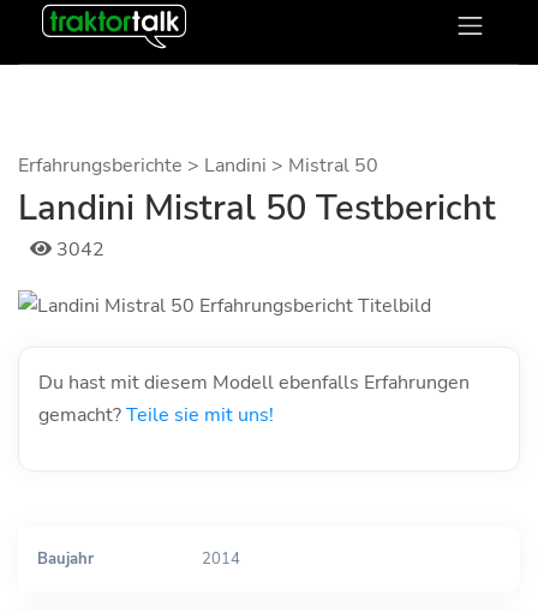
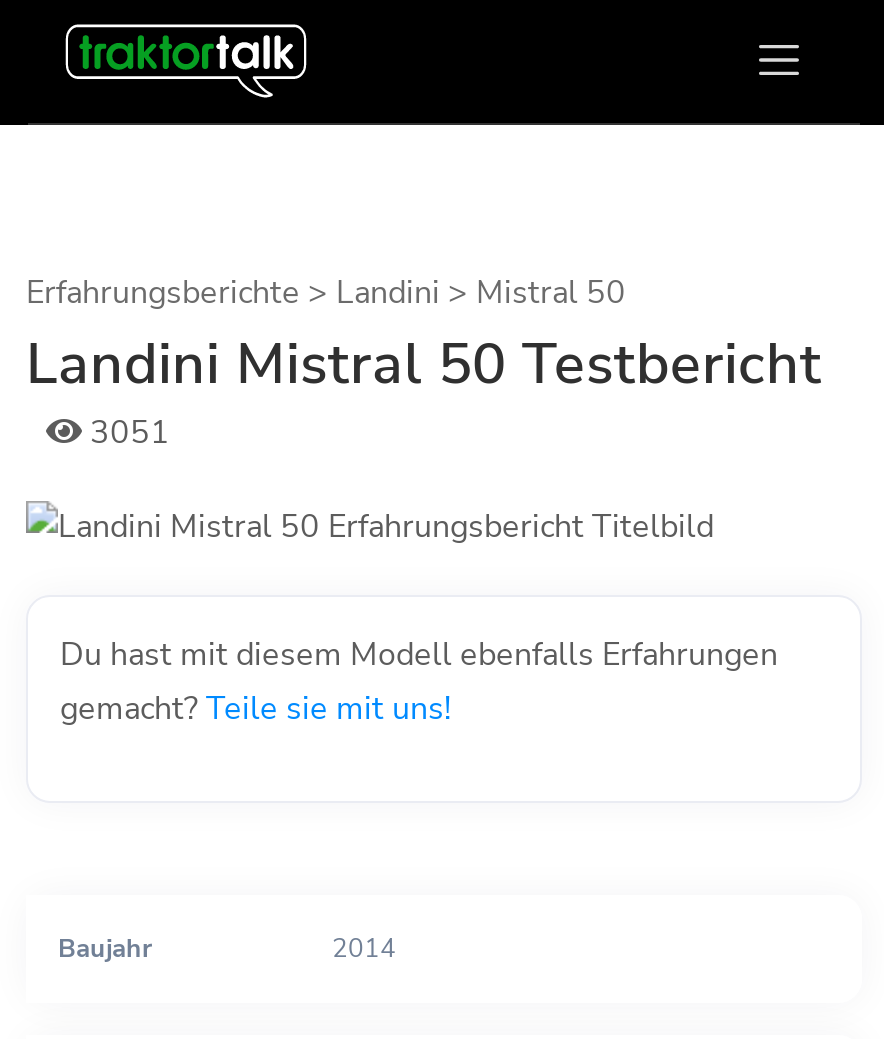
[52,236,104,263] 3042 -> [82,411,170,455] 3051

